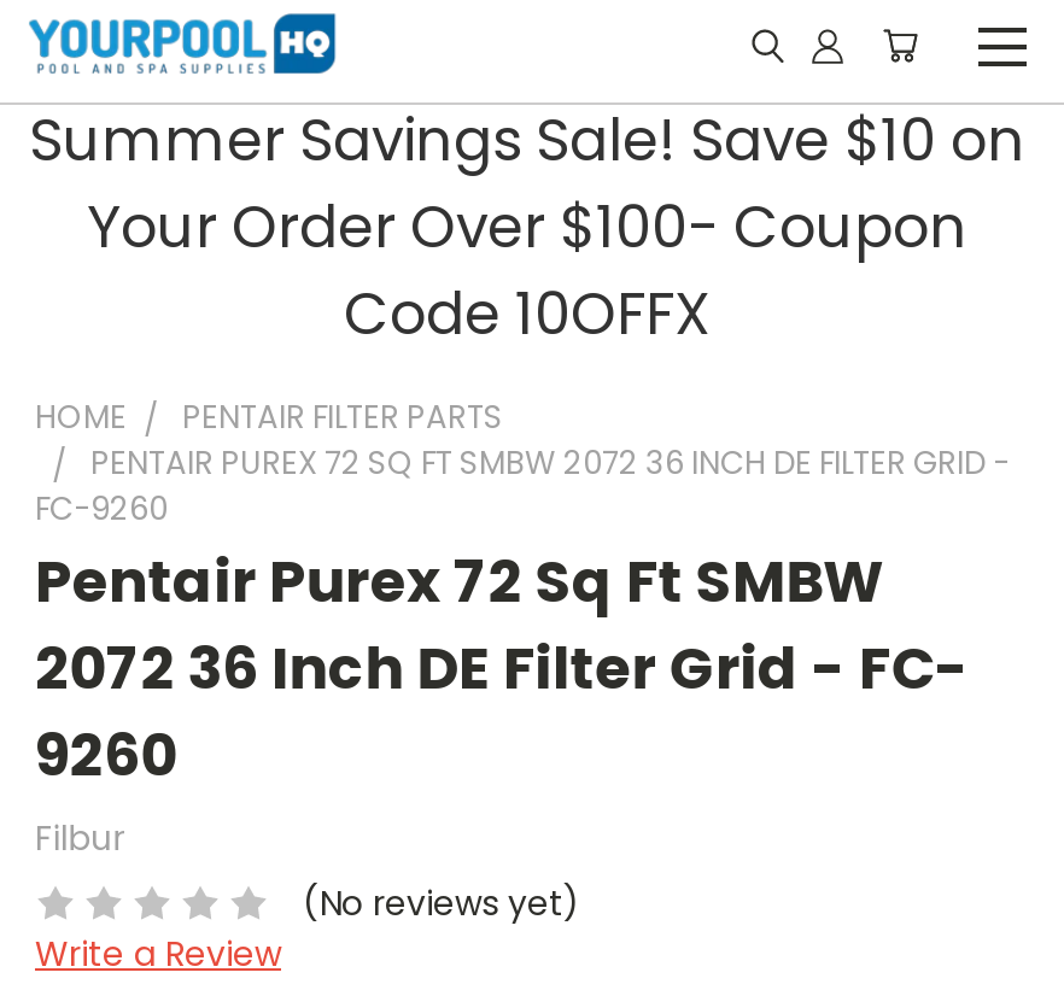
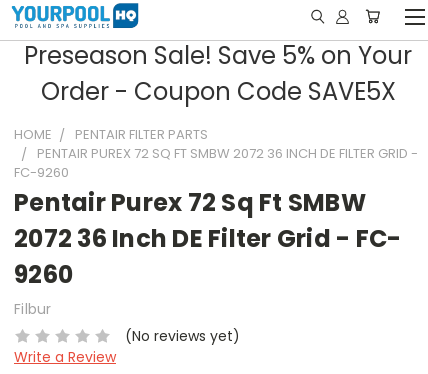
[29,100,1025,353] Summer Savings Sale! Save $10 on | Your Order Over $100- Coupon | Code 10OFFX -> [24,39,412,108] Preseason Sale! Save 5% on Your | Order - Coupon Code SAVE5X

